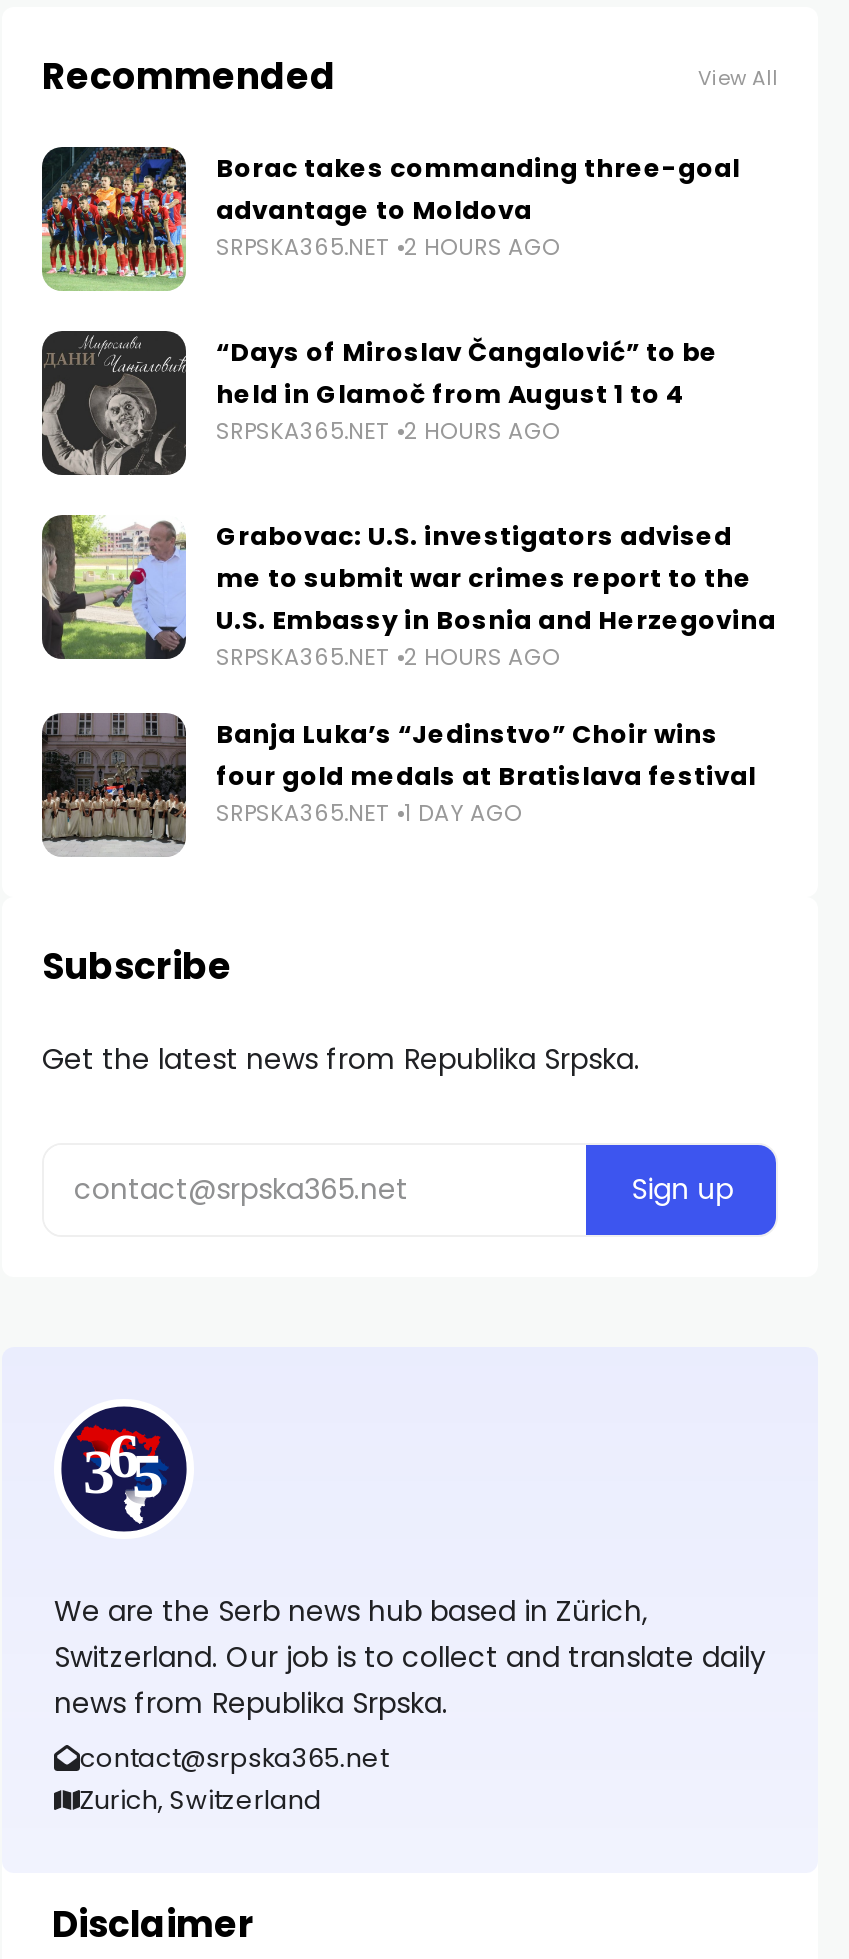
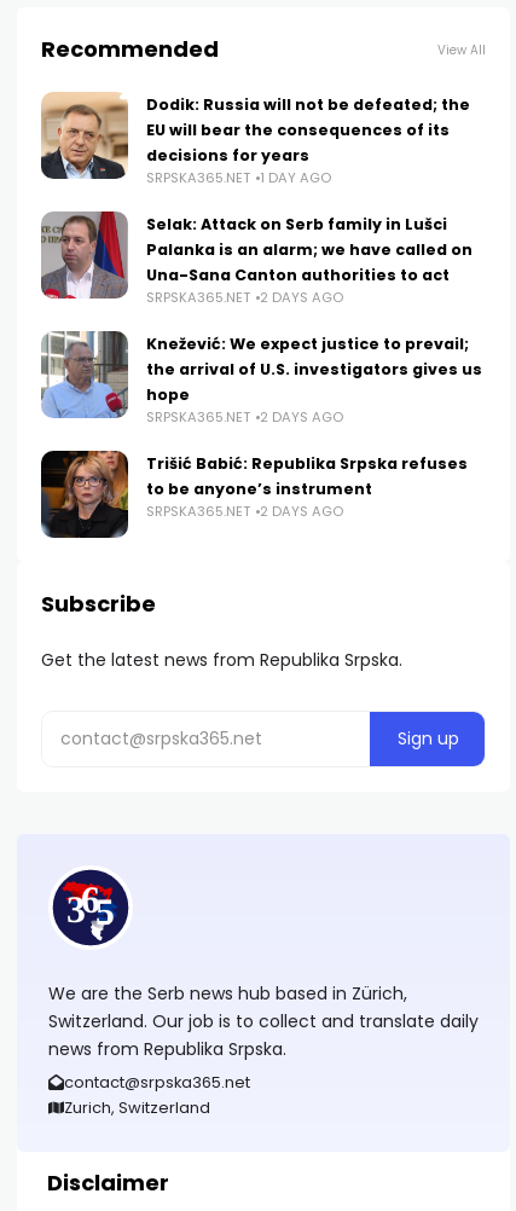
[40,145,776,793] [image] | Borac takes commanding three-goal | advantage to Moldova | SRPSKA365.NET 2 HOURS AGO | “Days of Miroslav Čangalović” to be | held in Glamoč from August 1 to 4 | SRPSKA365.NET 2 HOURS AGO | Grabovac: U.S. investigators advised | me to submit war crimes report to the | U.S. Embassy in Bosnia and Herzegovina | SRPSKA365.NET 2 HOURS AGO | Banja Luka’s “Jedinstvo” Choir wins | four gold medals at Bratislava festival -> [41,92,470,196] [image] | Dodik: Russia will not be defeated; the | EU will bear the consequences of its | decisions for years
[40,329,188,477] [image] -> [41,210,128,300] [image]
[40,513,188,687] [image] -> [41,330,129,419] [image]
[40,711,188,857] [image] -> [41,450,129,539] [image]
moved [216,797,522,829] -> [146,168,331,187]: SRPSKA365.NET 1 DAY AGO
none -> [146,214,482,521] Selak: Attack on Serb family in Lušci | Palanka is an alarm; we have called on | Una-Sana Canton authorities to act | SRPSKA365.NET 2 DAYS AGO | Knežević: We expect justice to prevail; | the arrival of U.S. investigators gives us | hope | SRPSKA365.NET 2 DAYS AGO | Trišić Babić: Republika Srpska refuses | to be anyone’s instrument | SRPSKA365.NET 2 DAYS AGO

